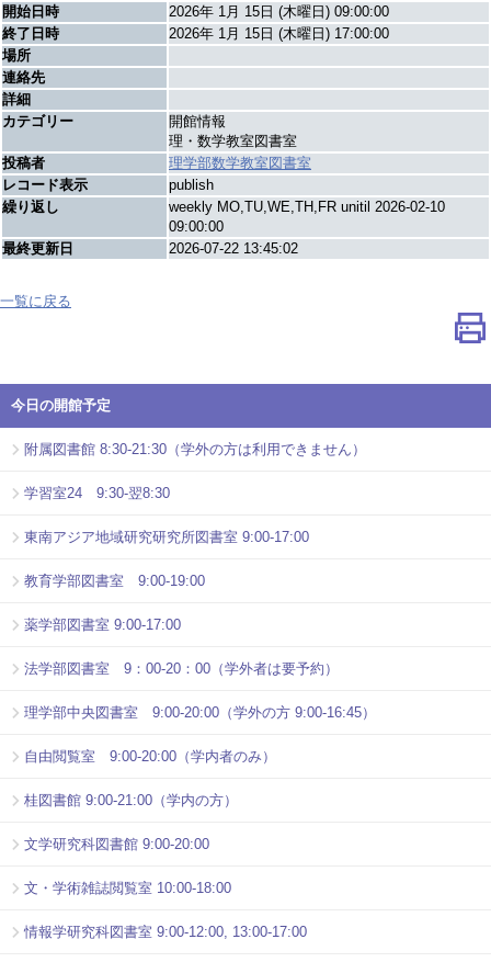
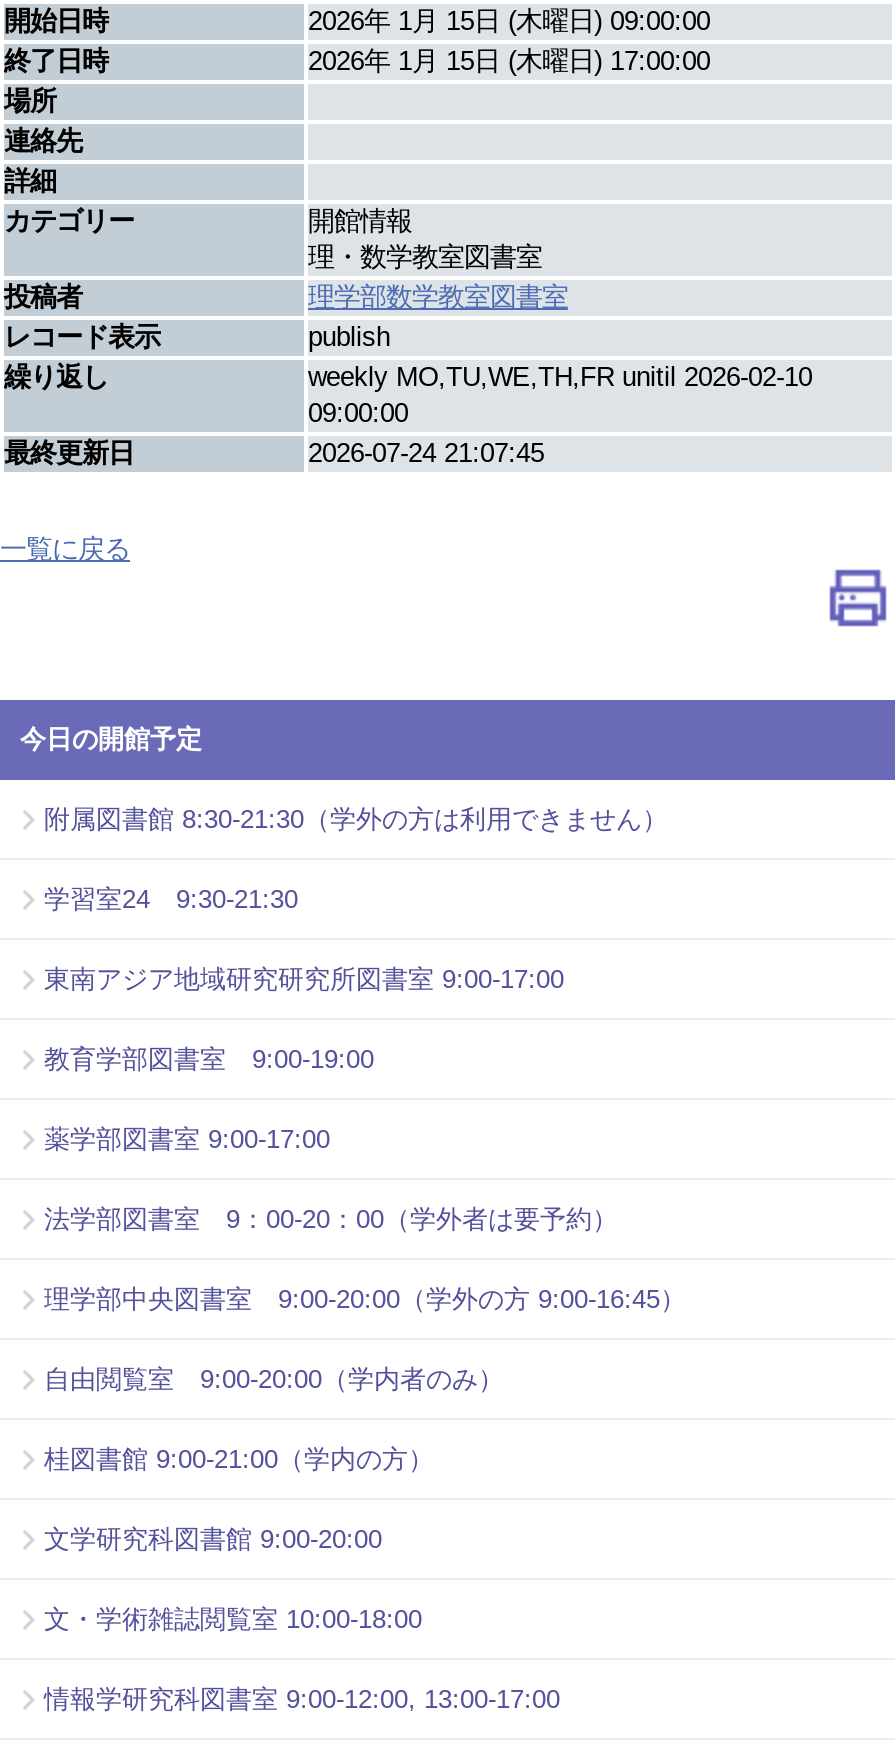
[169,240,298,256] 2026-07-22 13:45:02 -> [308,438,544,468] 2026-07-24 21:07:45
[24,485,170,502] 学習室24 9:30-翌8:30 -> [44,885,298,915] 学習室24 9:30-21:30

